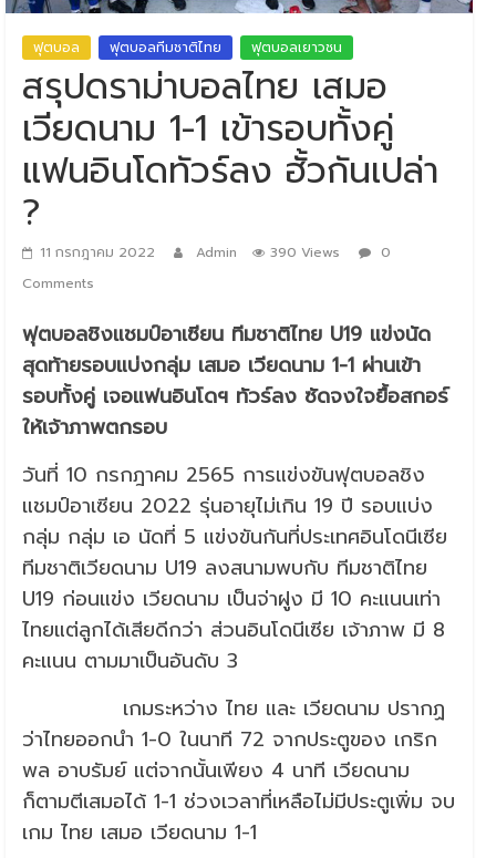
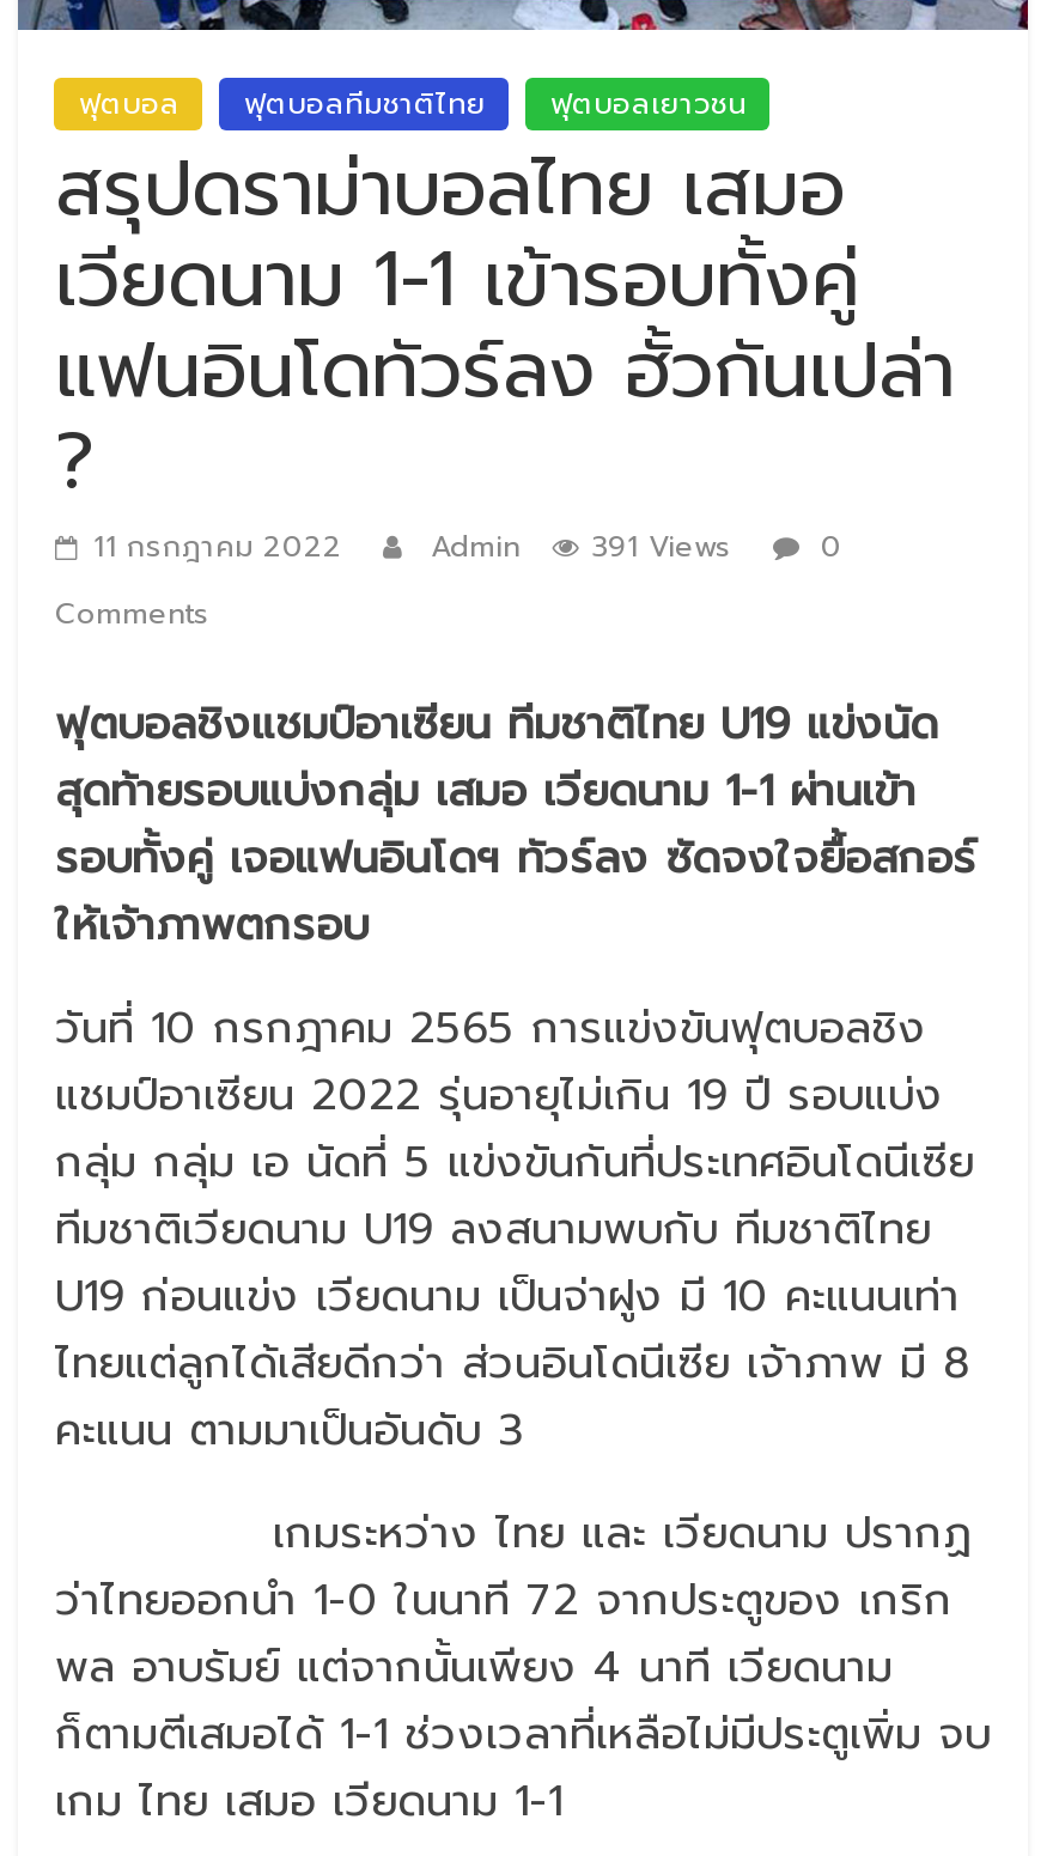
[271,243,340,262] 390 Views -> [591,524,732,567] 391 Views

